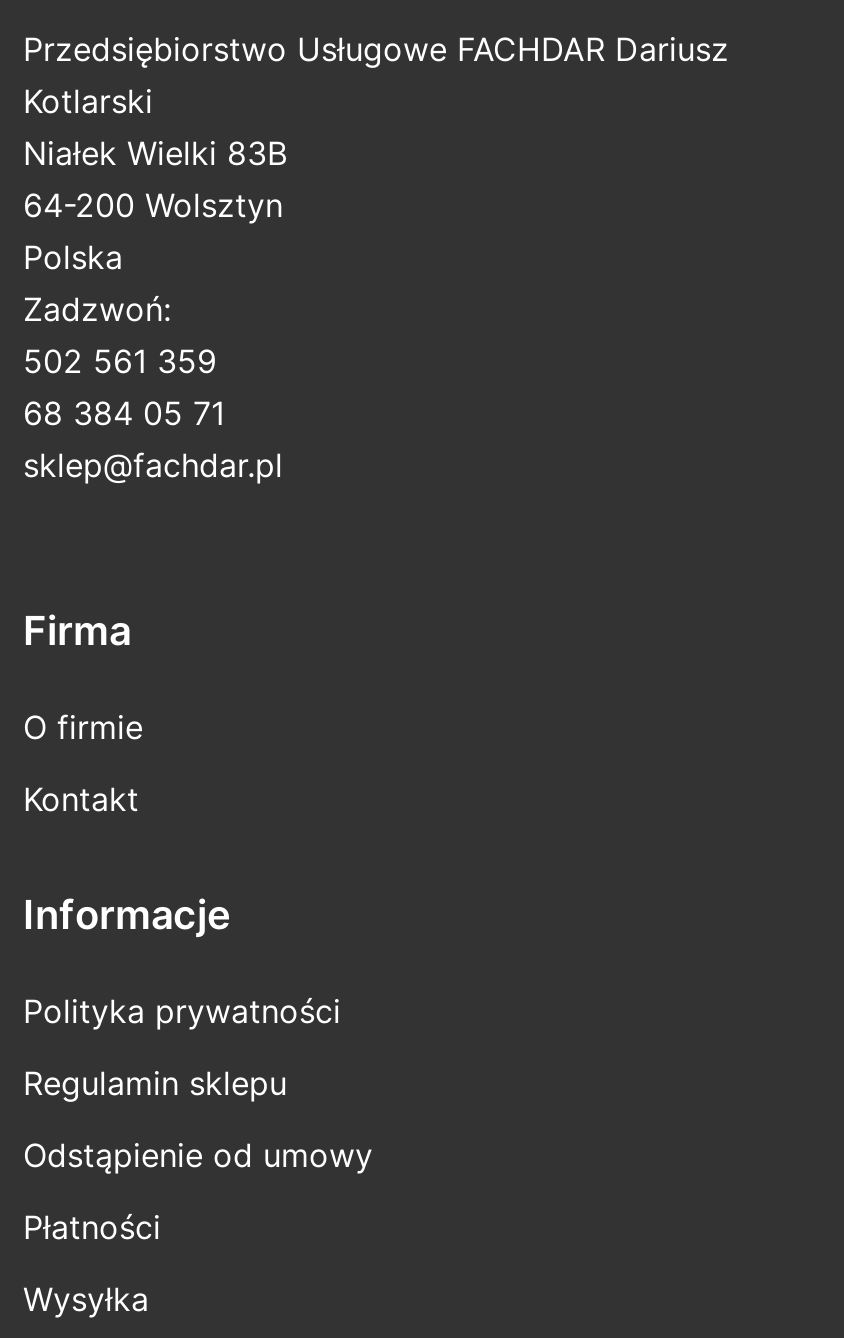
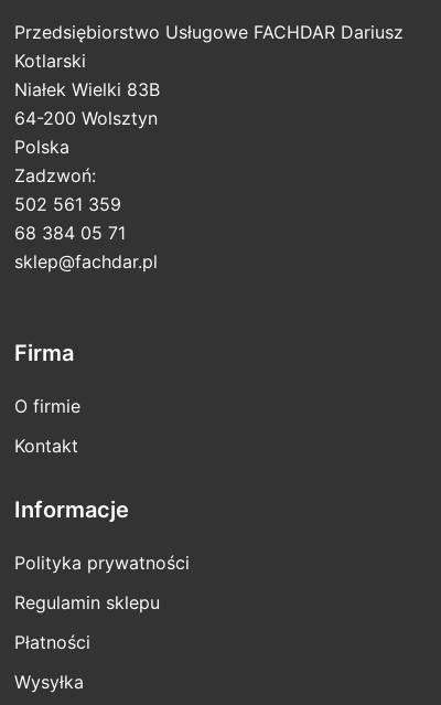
[23,1136,373,1176] Odstąpienie od umowy -> none

